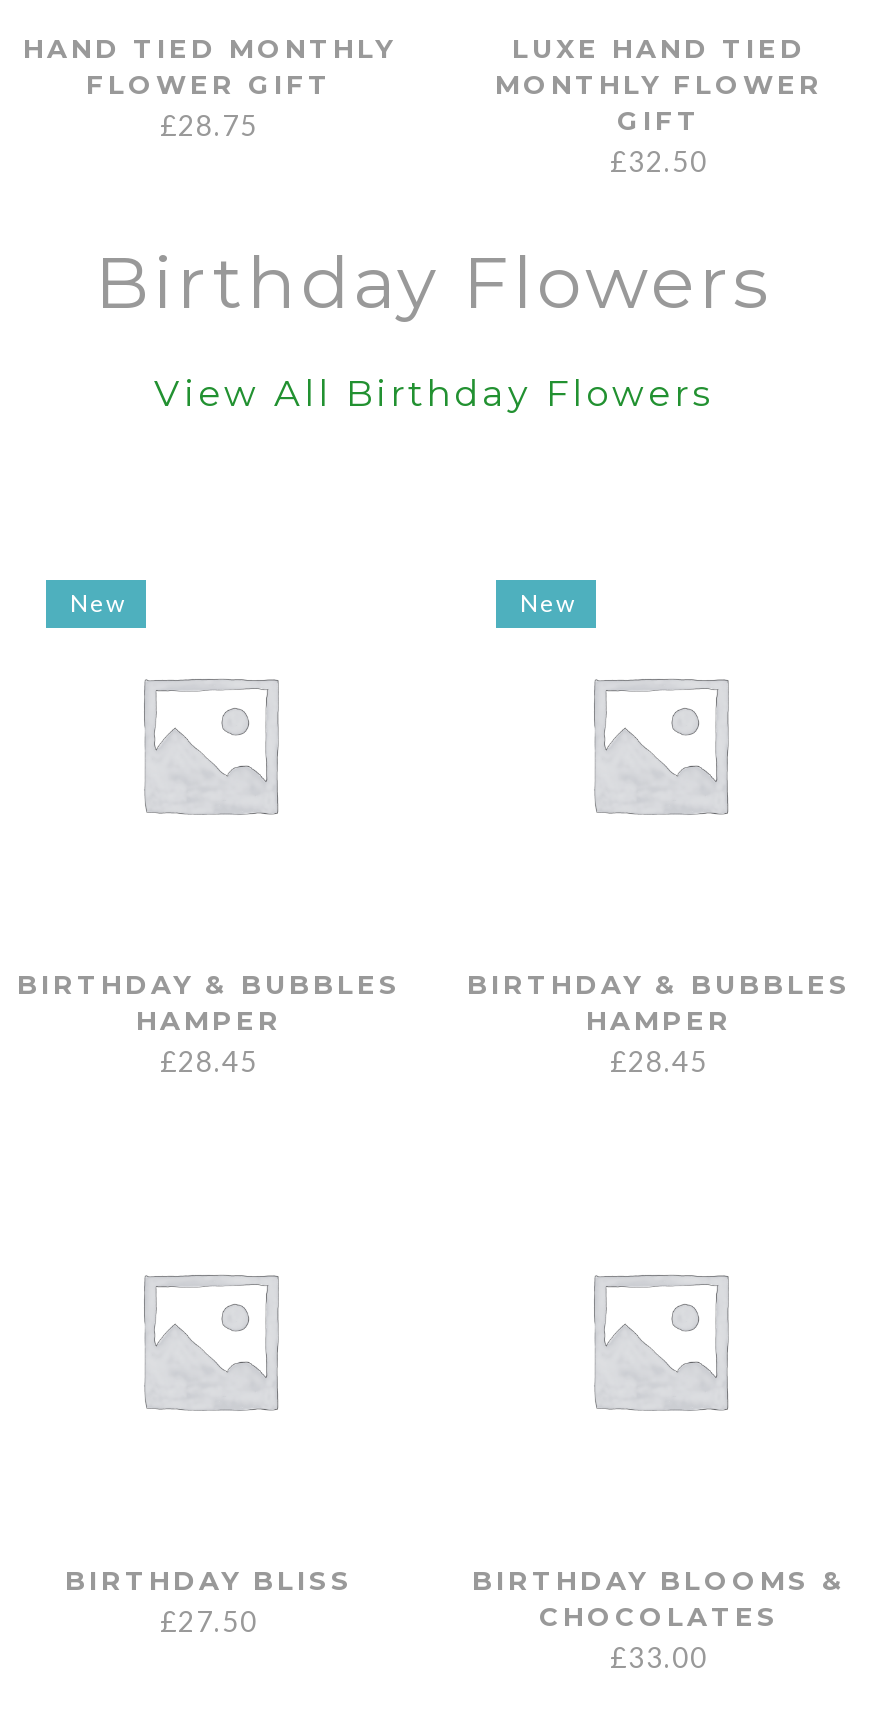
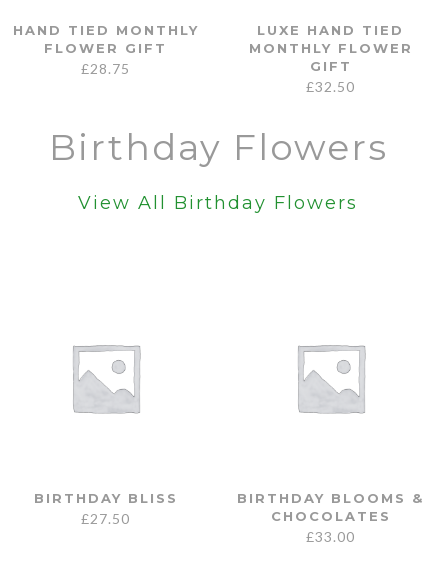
[70,588,126,618] New -> none
[520,588,576,618] New -> none
[17,968,401,1078] BIRTHDAY & BUBBLES | HAMPER | £28.45 -> none
[467,968,851,1078] BIRTHDAY & BUBBLES | HAMPER | £28.45 -> none

